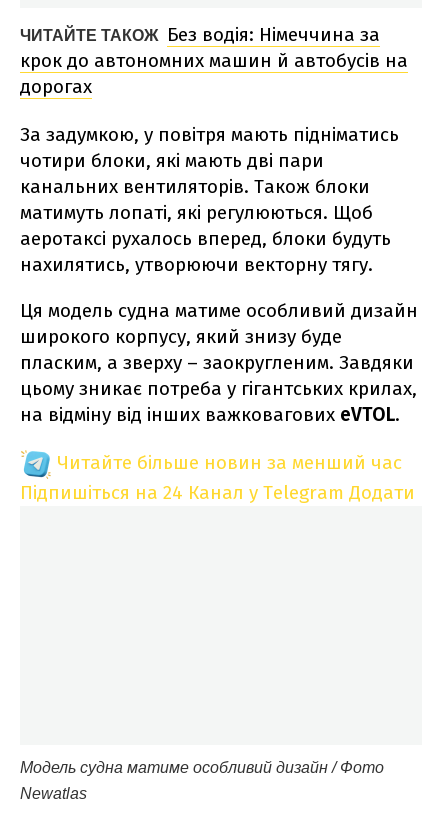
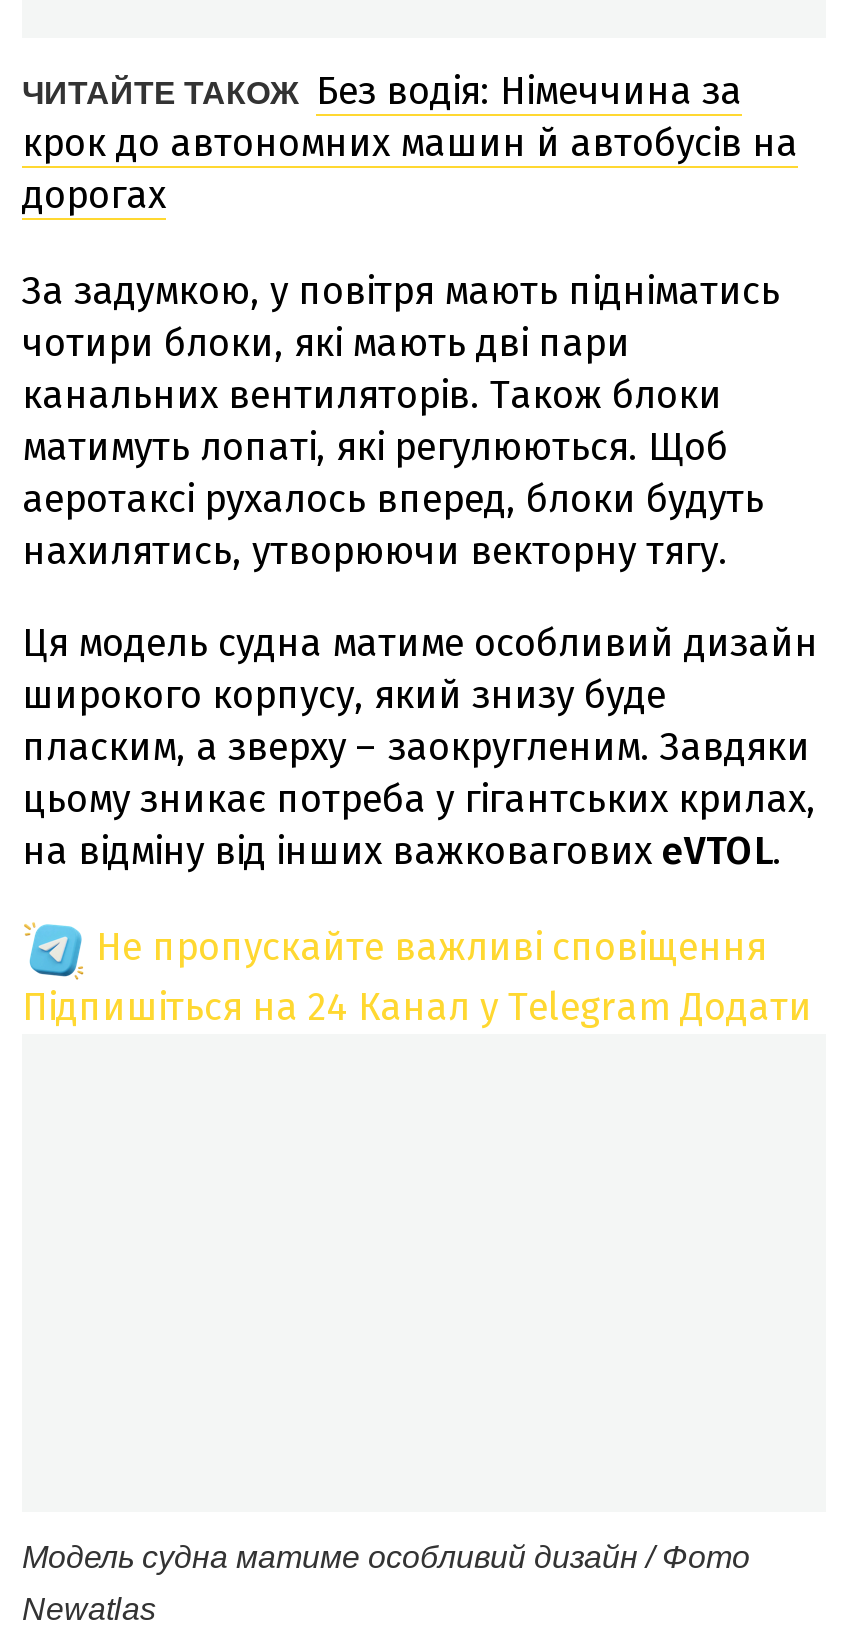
[57,451,402,474] Читайте більше новин за менший час -> [96,923,766,969] Не пропускайте важливі сповіщення

